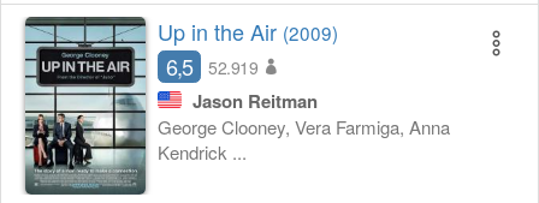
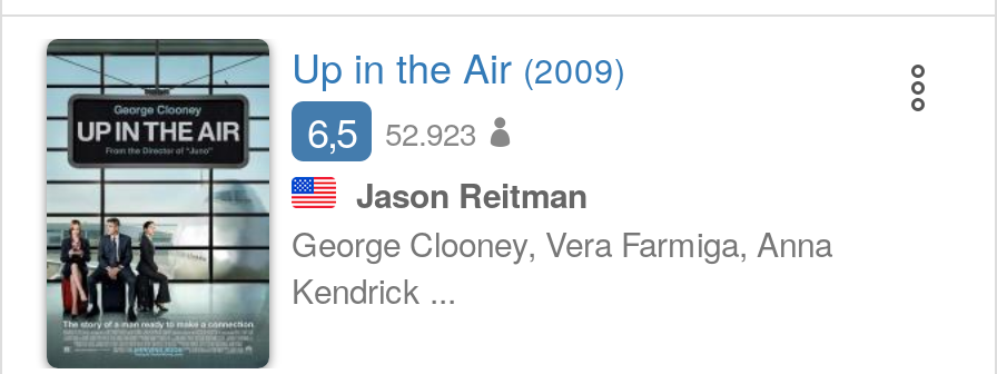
[166,50,262,82] 6,5 52.919 -> [307,101,484,159] 6,5 52.923

